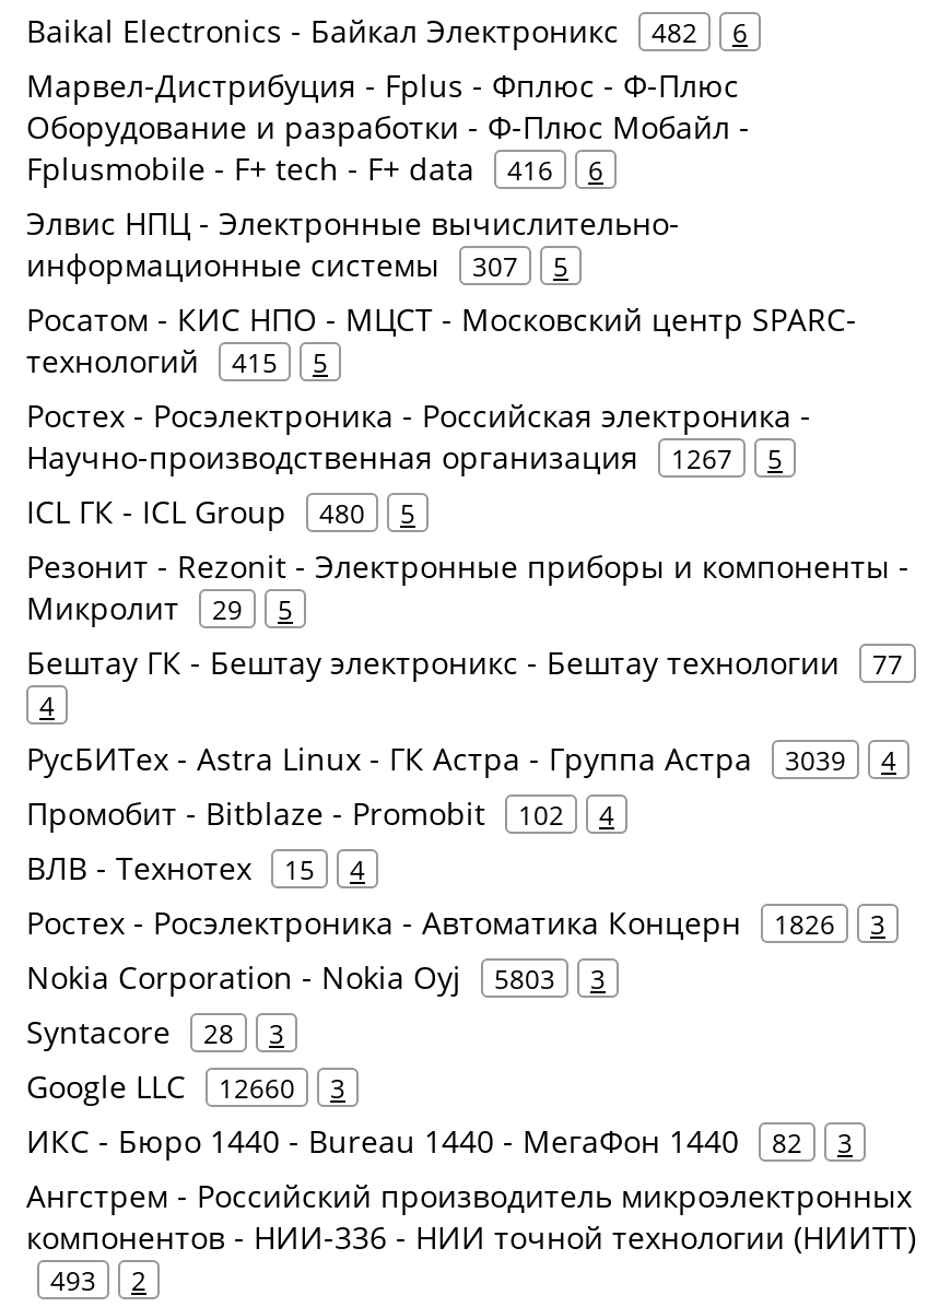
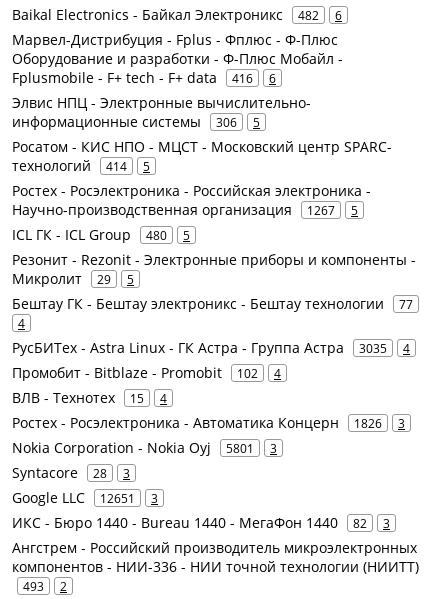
[26,244,568,285] информационные системы 307 5 -> [12,112,260,131] информационные системы 306 5
[26,340,328,381] технологий 415 5 -> [12,156,150,175] технологий 414 5
[26,738,896,779] РусБИТех - Astra Linux - ГК Астра - Группа Астра 3039 4 -> [12,338,410,357] РусБИТех - Astra Linux - ГК Астра - Группа Астра 3035 4
[26,956,606,998] Nokia Corporation - Nokia Oyj 5803 3 -> [12,438,277,457] Nokia Corporation - Nokia Oyj 5801 3
[26,1065,345,1107] Google LLC 12660 3 -> [12,488,158,507] Google LLC 12651 3

